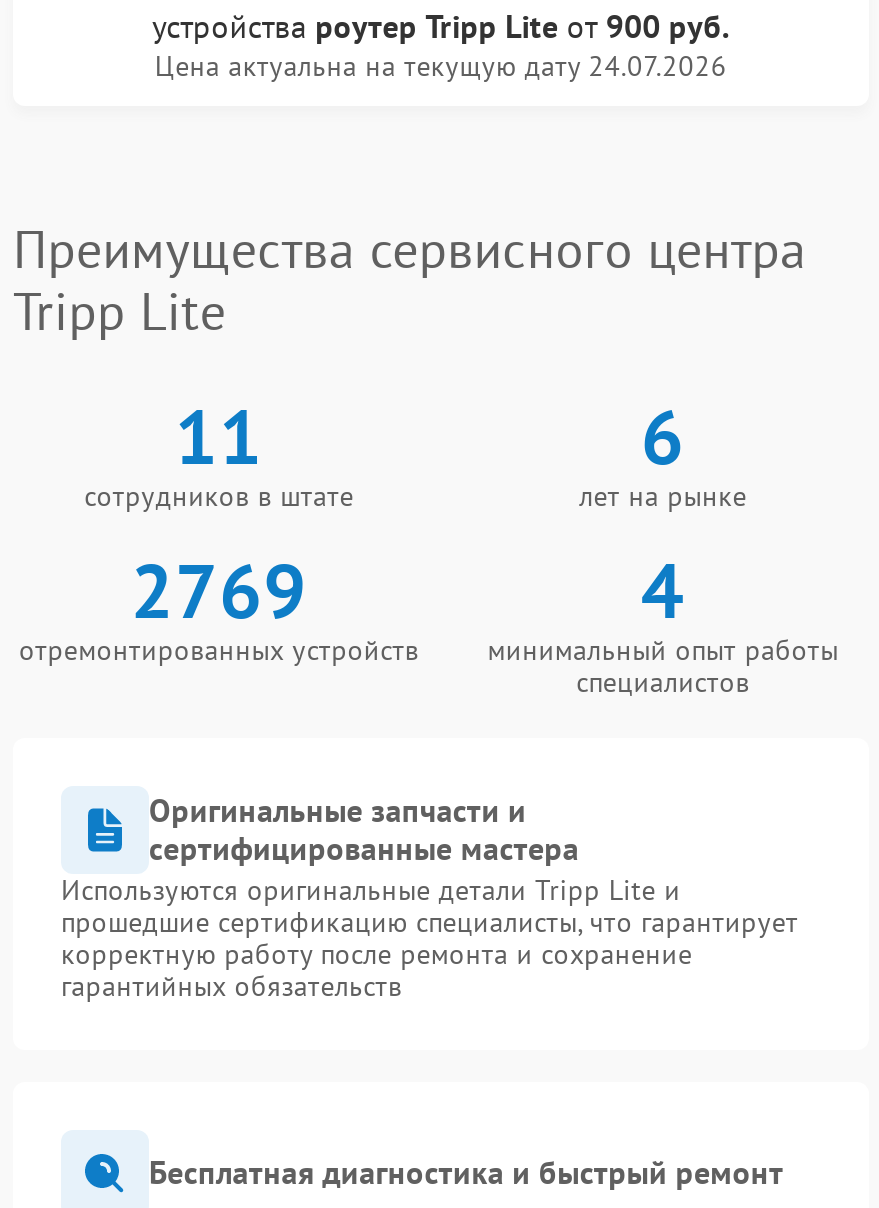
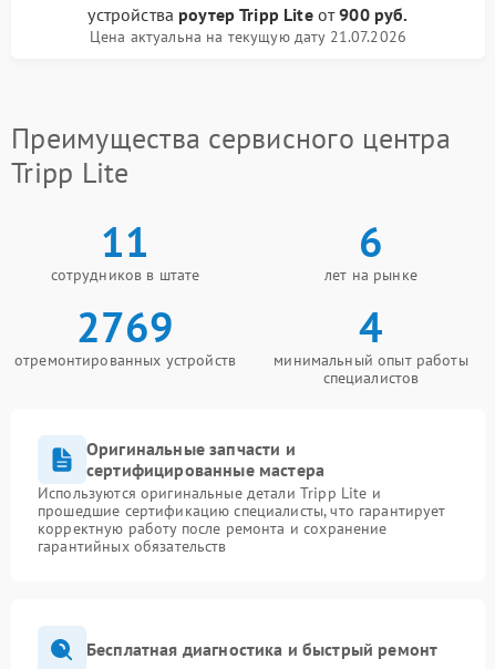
[155,47,727,83] Цена актуальна на текущую дату 24.07.2026 -> [90,26,407,46] Цена актуальна на текущую дату 21.07.2026

